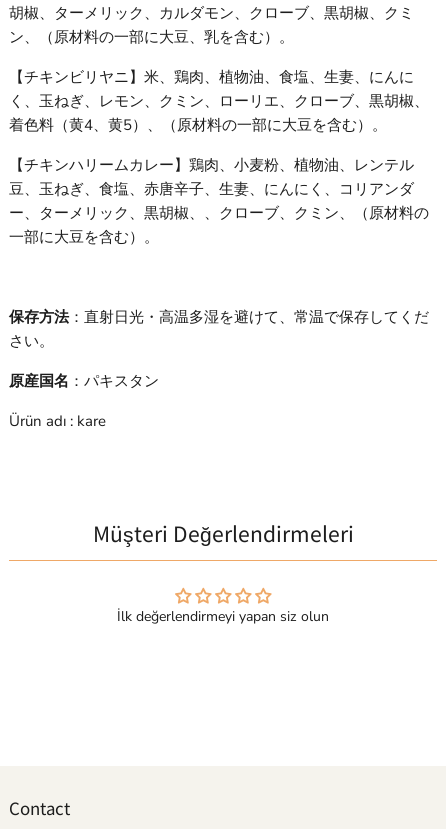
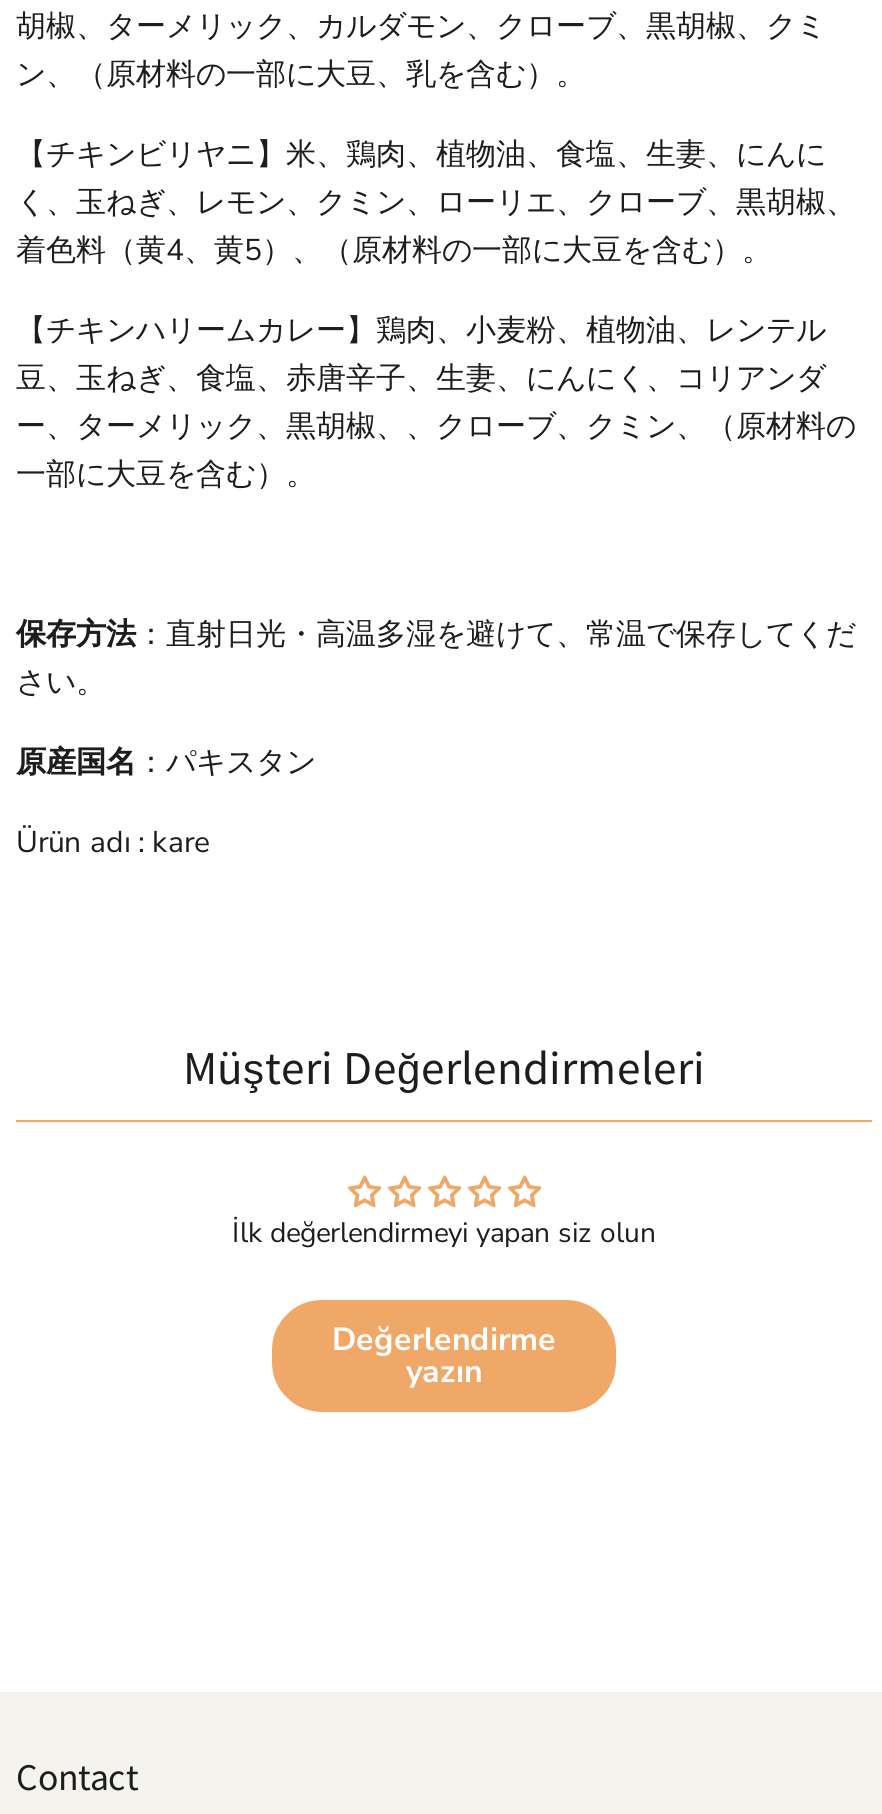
none -> [332,1318,556,1394] Değerlendirme | yazın

